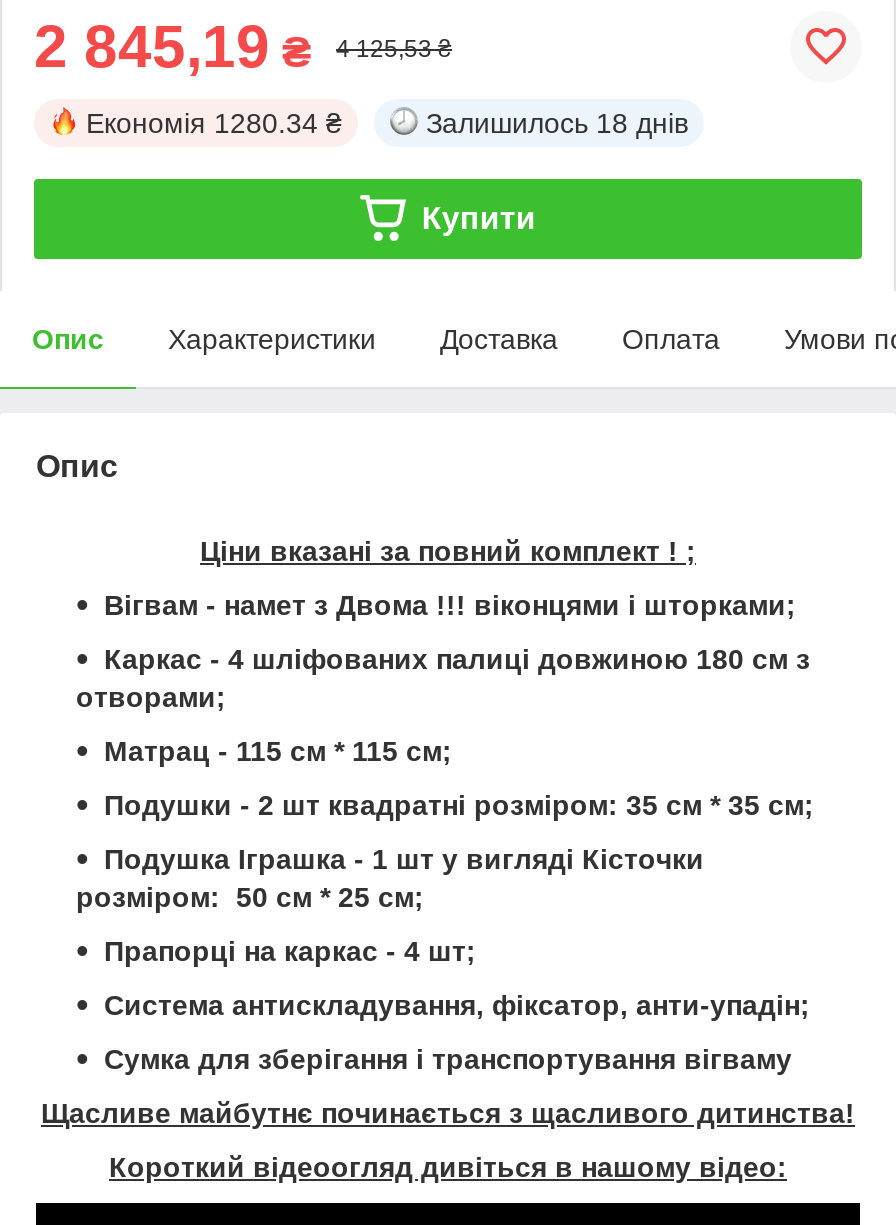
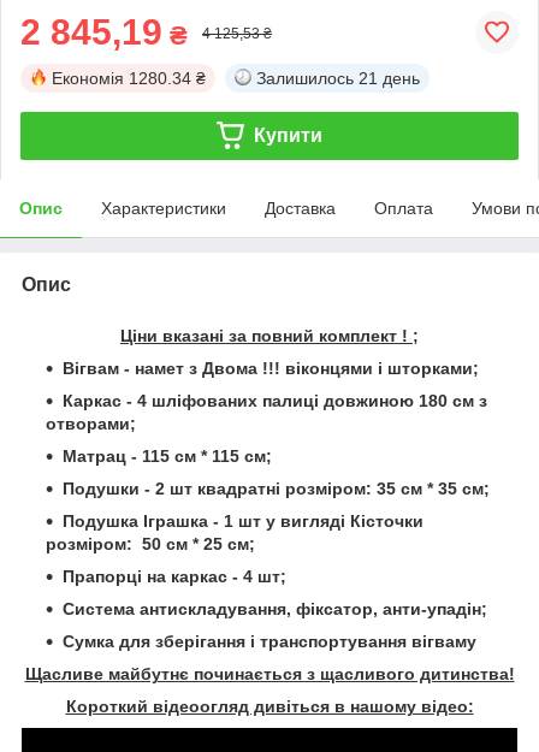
[426,107,688,139] Залишилось 18 днів -> [256,68,420,88] Залишилось 21 день

